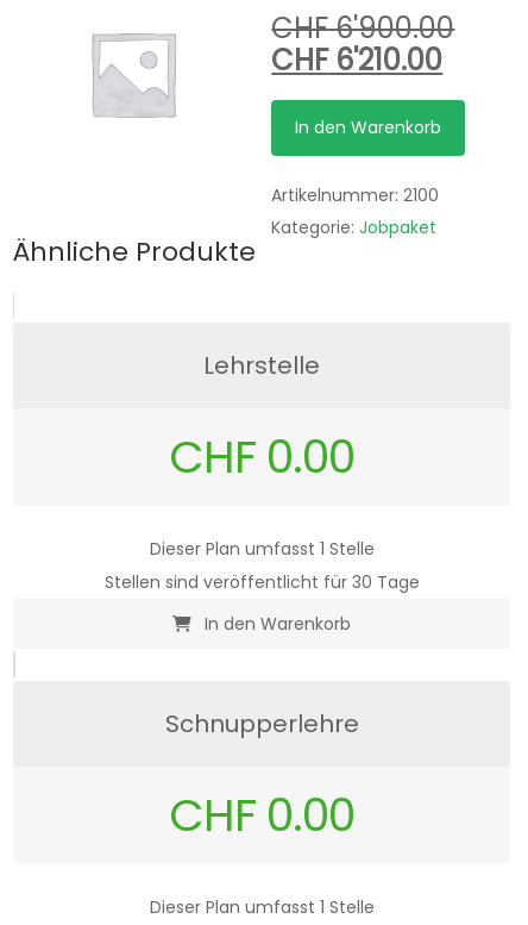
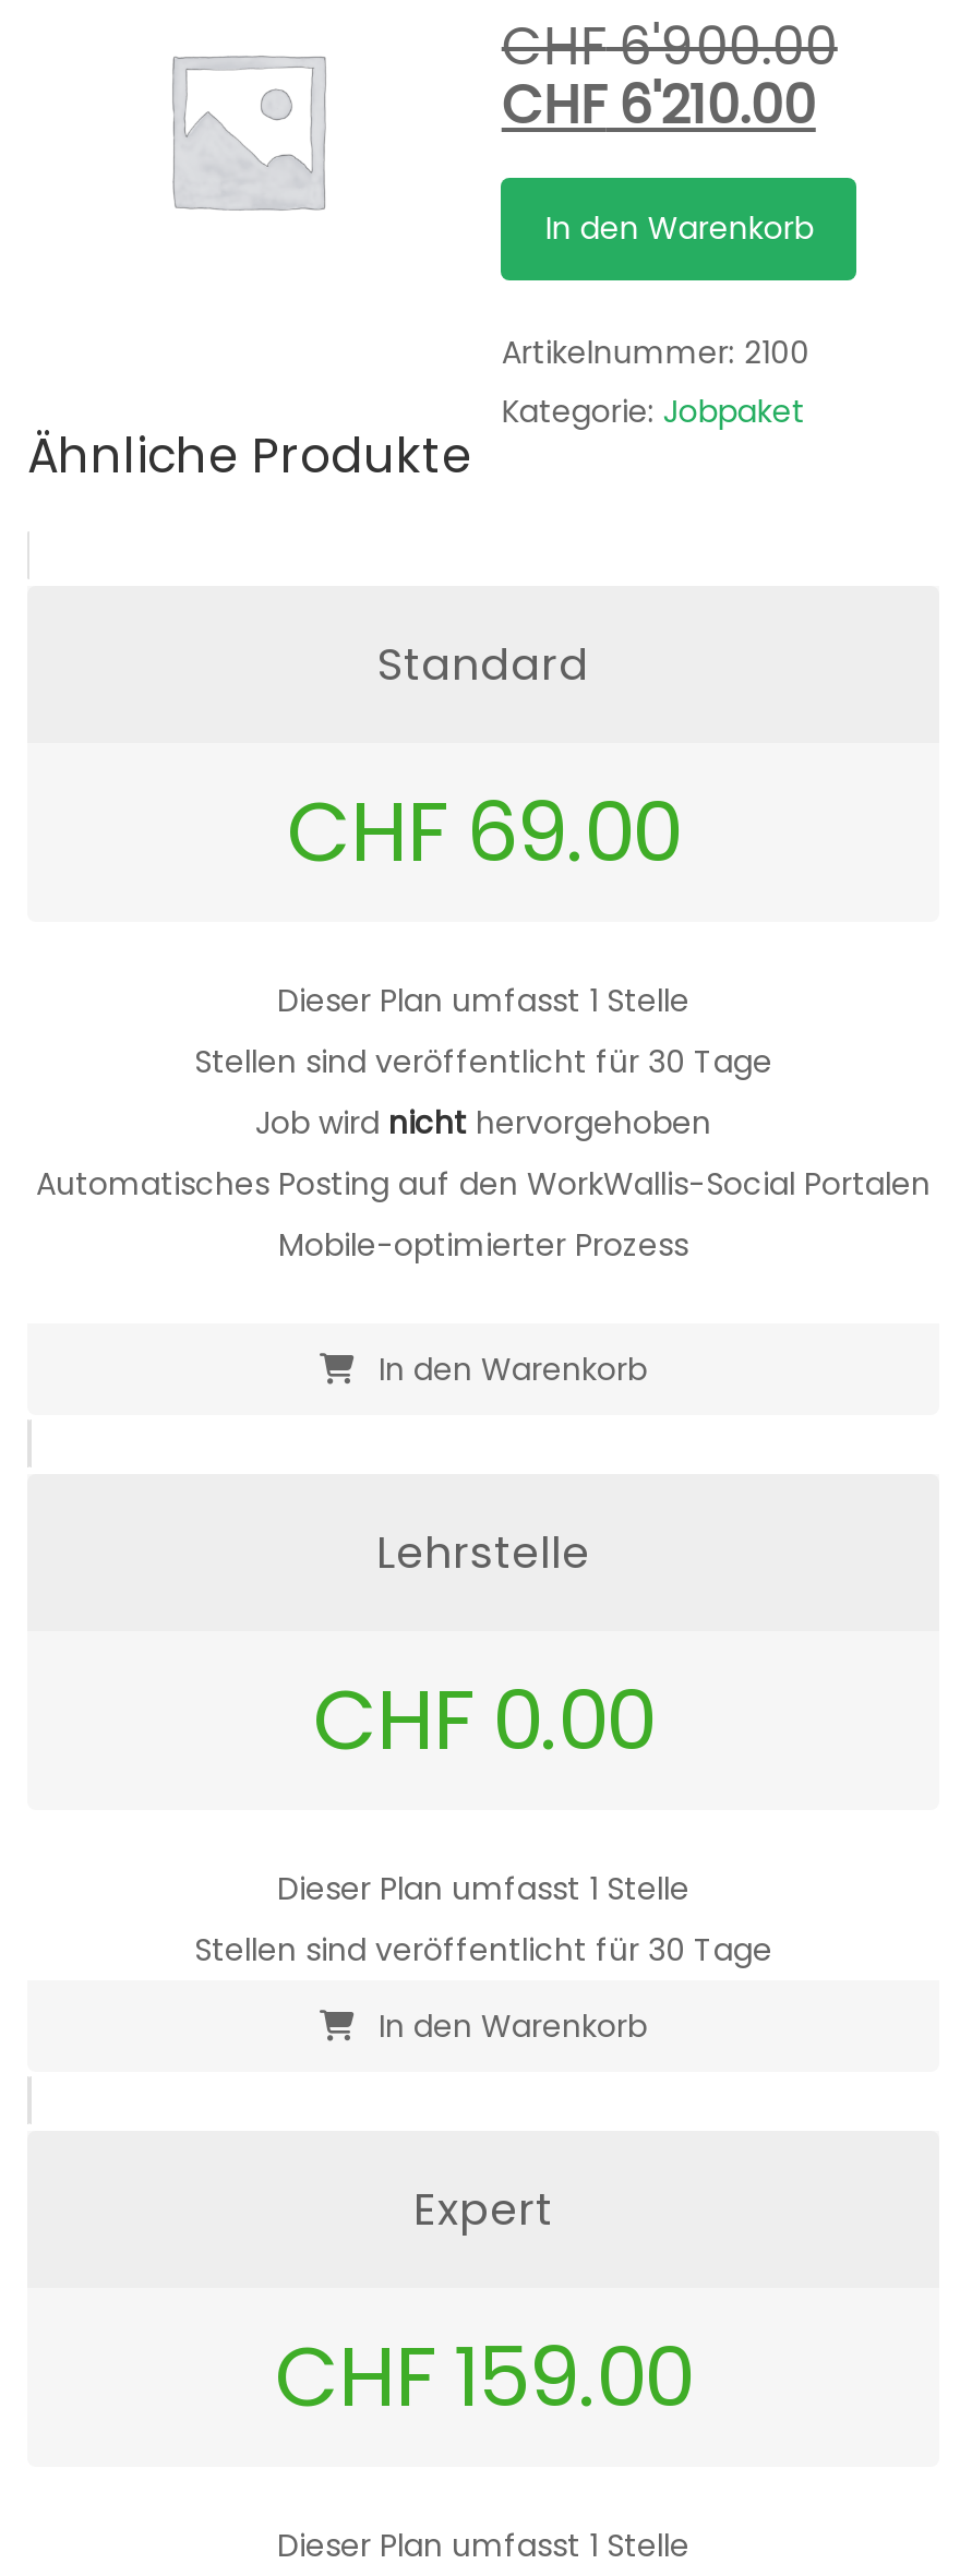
none -> [36,633,931,1390] Standard | CHF 69.00 | Dieser Plan umfasst 1 Stelle | Stellen sind veröffentlicht für 30 Tage | Job wird nicht hervorgehoben | Automatisches Posting auf den WorkWallis-Social Portalen | Mobile-optimierter Prozess | In den Warenkorb
[165,707,359,740] Schnupperlehre -> [413,2178,553,2239] Expert
[169,783,354,846] CHF 0.00 -> [275,2318,692,2433] CHF 159.00

